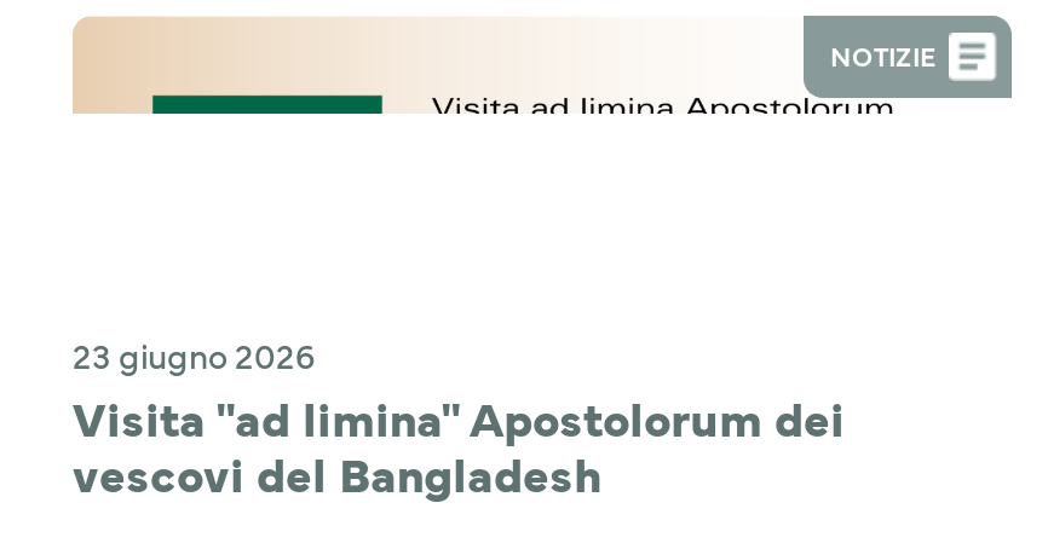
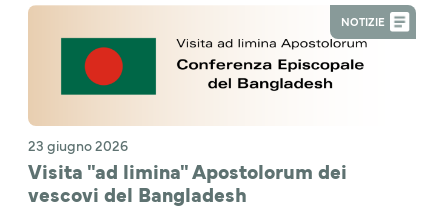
none -> [28,45,365,126] [image]

